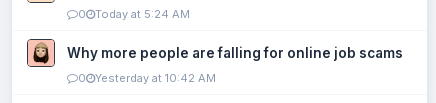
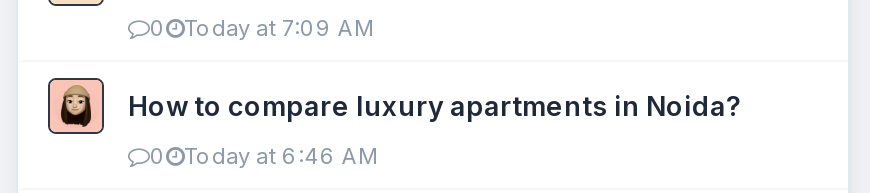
[78,7,190,21] 0 Today at 5:24 AM -> [150,14,374,42] 0 Today at 7:09 AM
[67,45,403,61] Why more people are falling for online job scams -> [128,90,740,122] How to compare luxury apartments in Noida?
[95,71,216,85] Yesterday at 10:42 AM -> [184,142,378,170] Today at 6:46 AM

